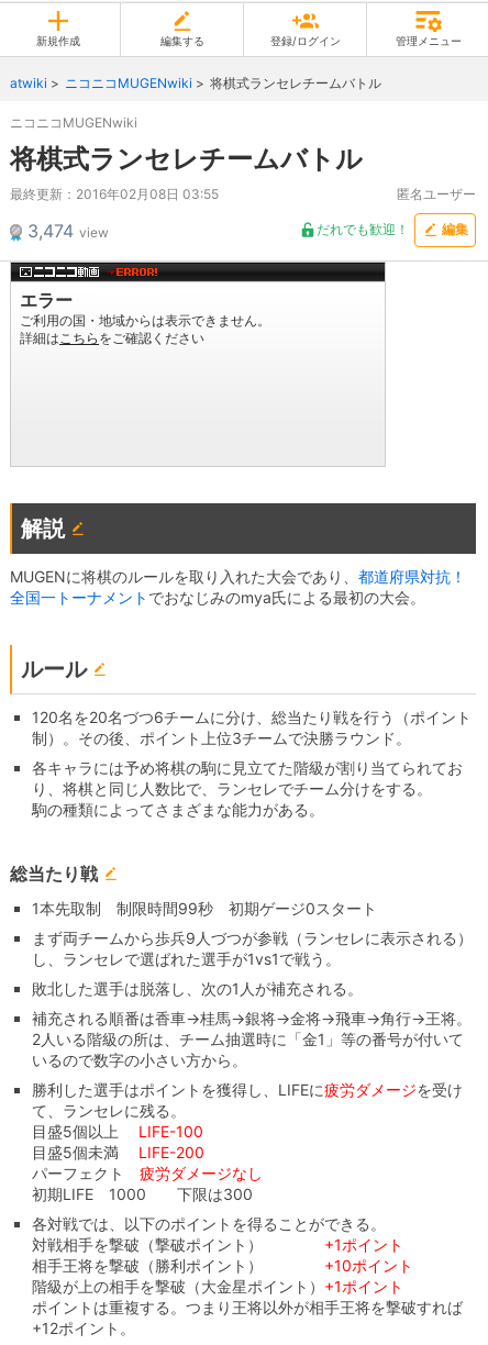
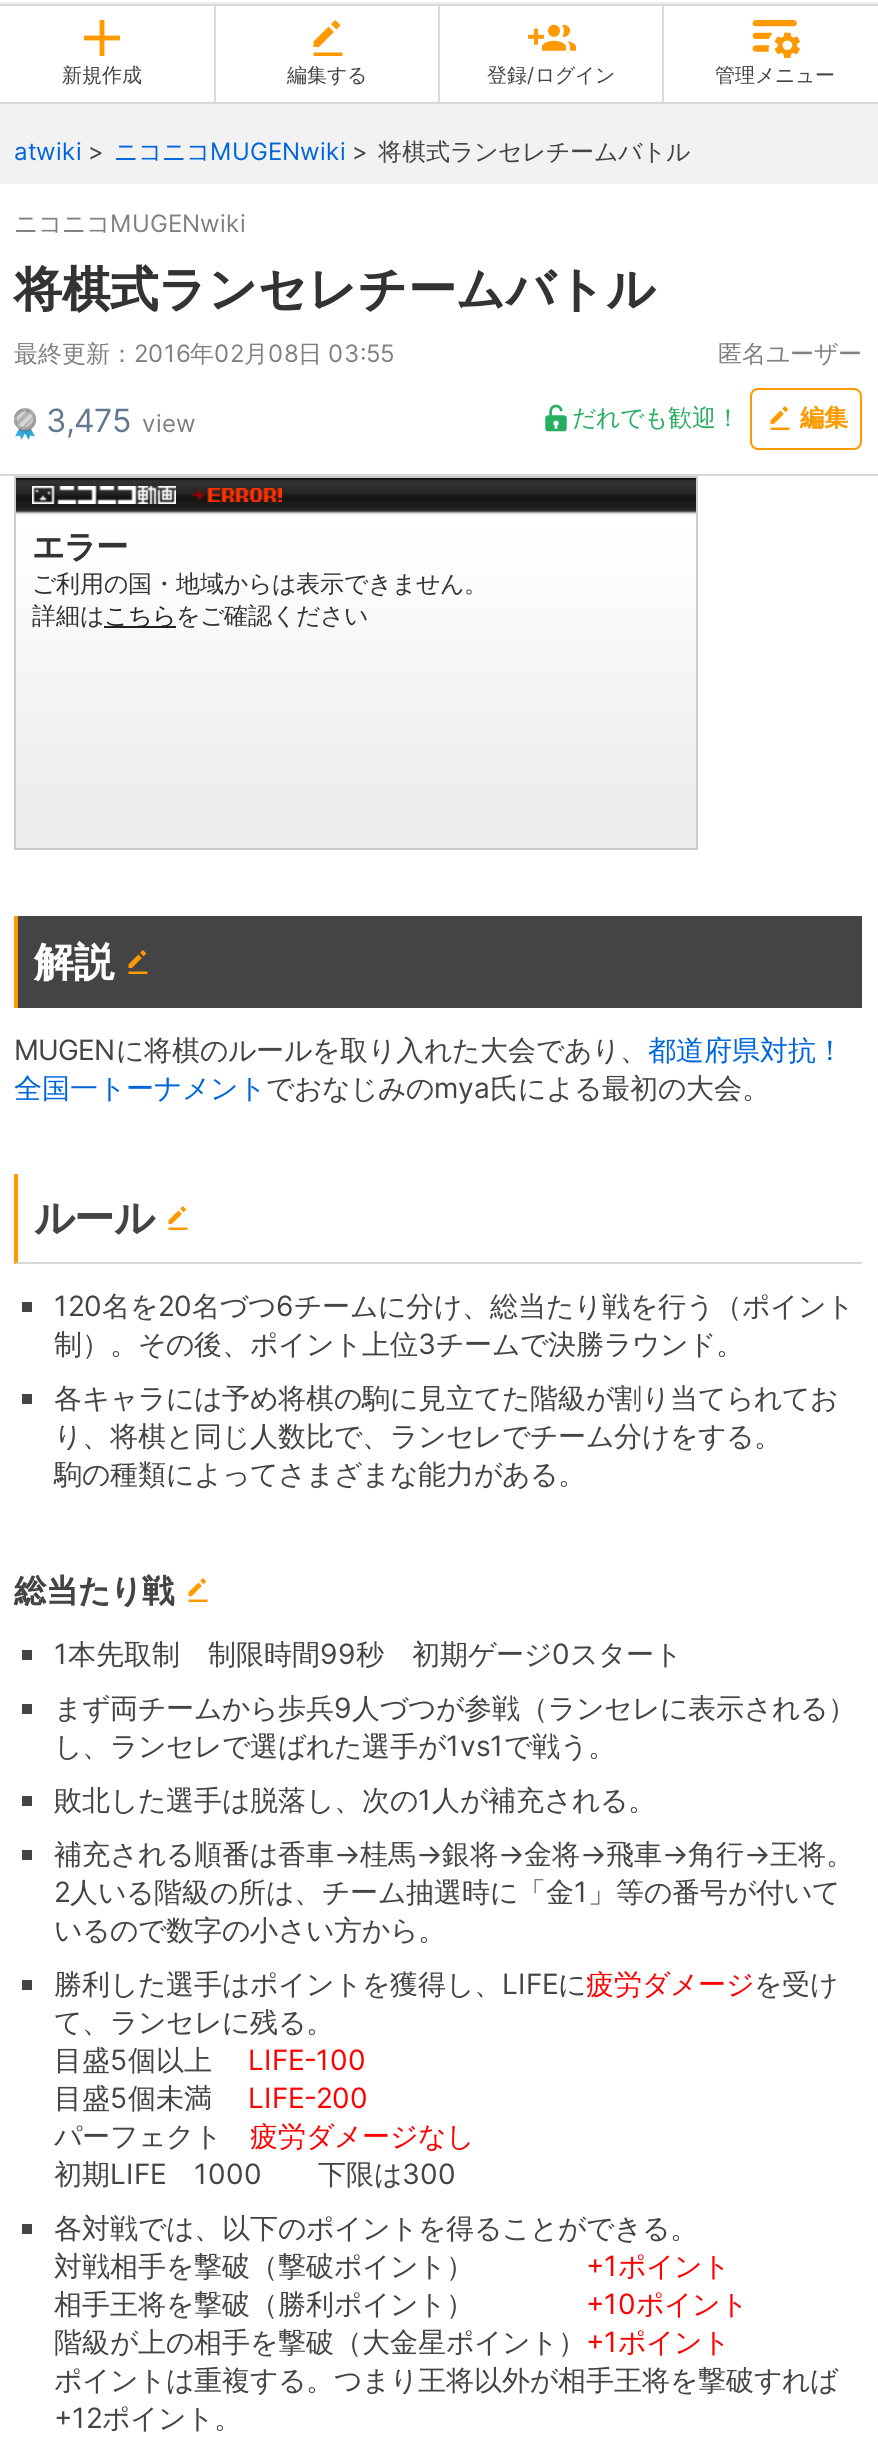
[27,219,109,241] 3,474 view -> [46,399,196,439] 3,475 view

